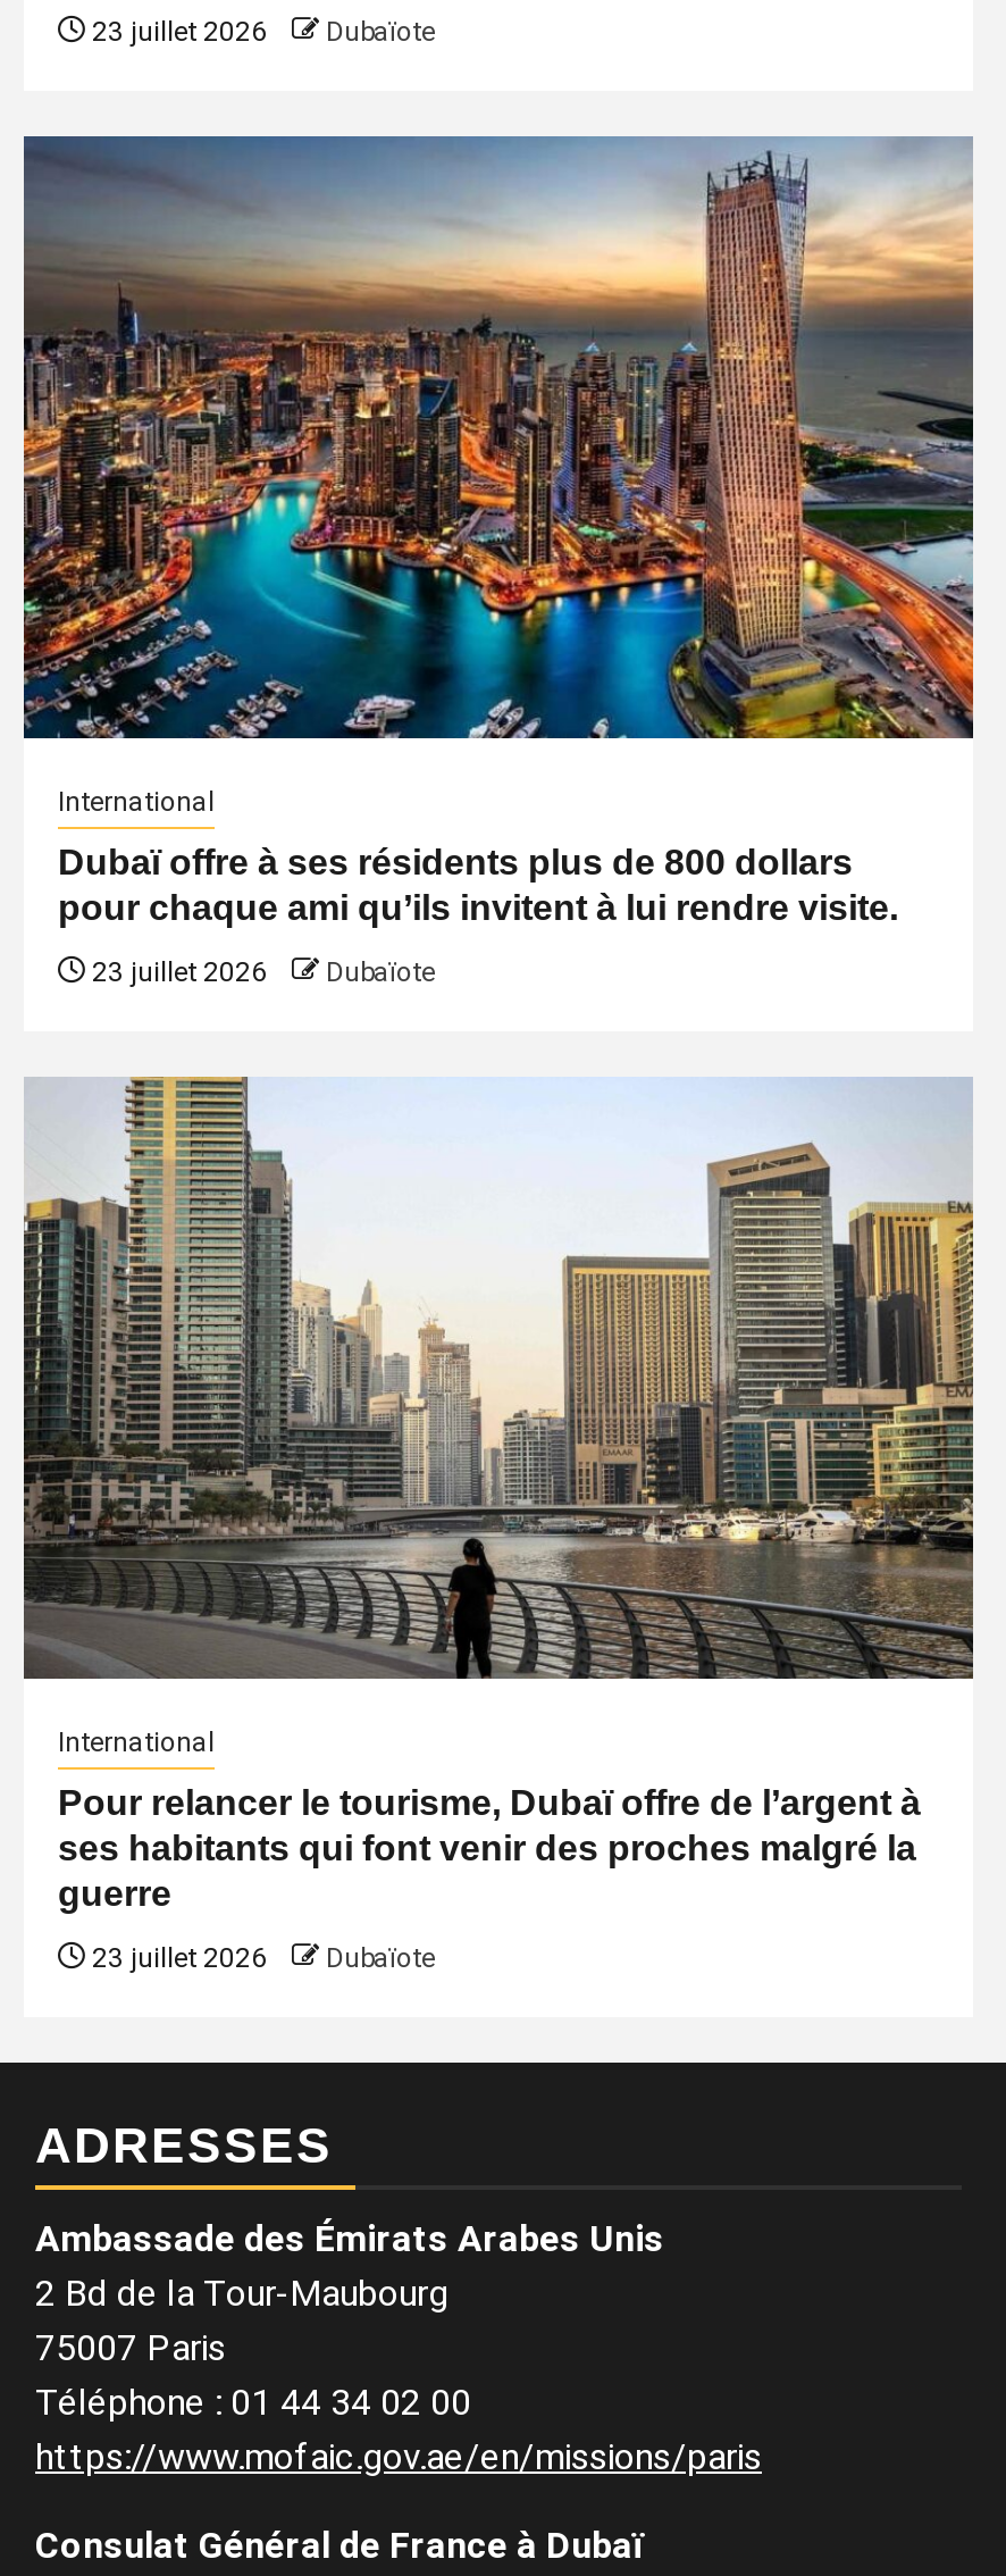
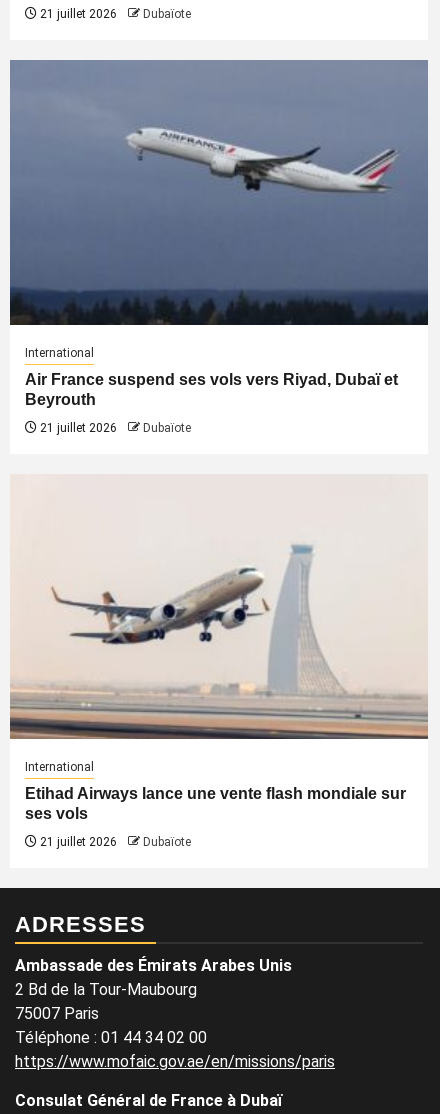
[85,16,435,48] 23 juillet 2026 Dubaïote -> [37,7,191,21] 21 juillet 2026 Dubaïote
[22,139,975,741] [image] -> [9,60,429,326] [image]
[58,843,898,927] Dubaï offre à ses résidents plus de 800 dollars | pour chaque ami qu’ils invitent à lui rendre visite. -> [25,371,398,408] Air France suspend ses vols vers Riyad, Dubaï et | Beyrouth
[85,956,435,988] 23 juillet 2026 Dubaïote -> [37,421,191,435] 21 juillet 2026 Dubaïote
[22,1074,975,1679] [image] -> [9,474,428,739] [image]
[58,1783,921,1913] Pour relancer le tourisme, Dubaï offre de l’argent à | ses habitants qui font venir des proches malgré la | guerre -> [25,785,406,822] Etihad Airways lance une vente flash mondiale sur | ses vols
[85,1942,435,1974] 23 juillet 2026 Dubaïote -> [37,835,191,849] 21 juillet 2026 Dubaïote

